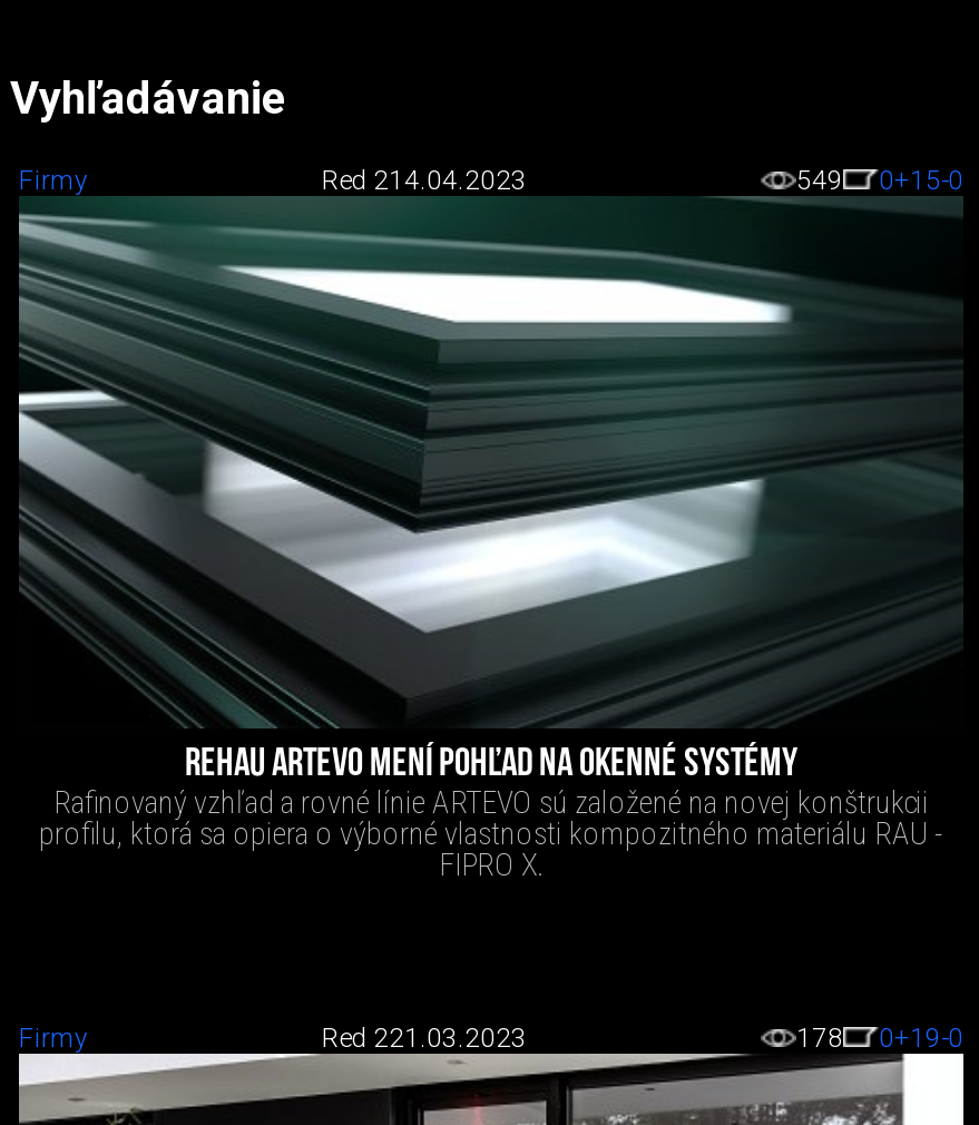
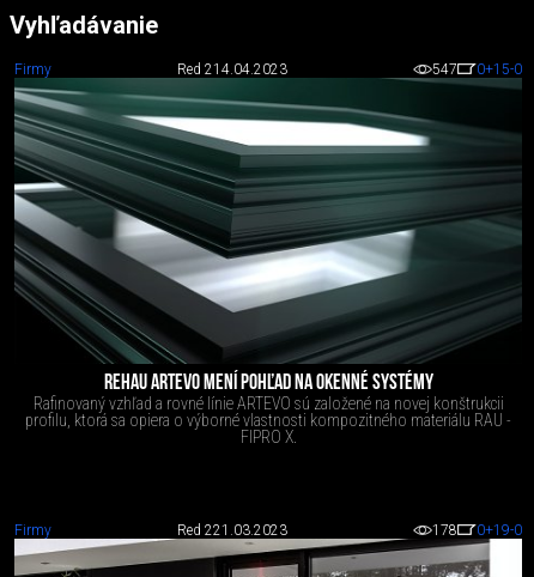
[796,165,963,196] 549 0+15-0 -> [432,61,522,78] 547 0+15-0

